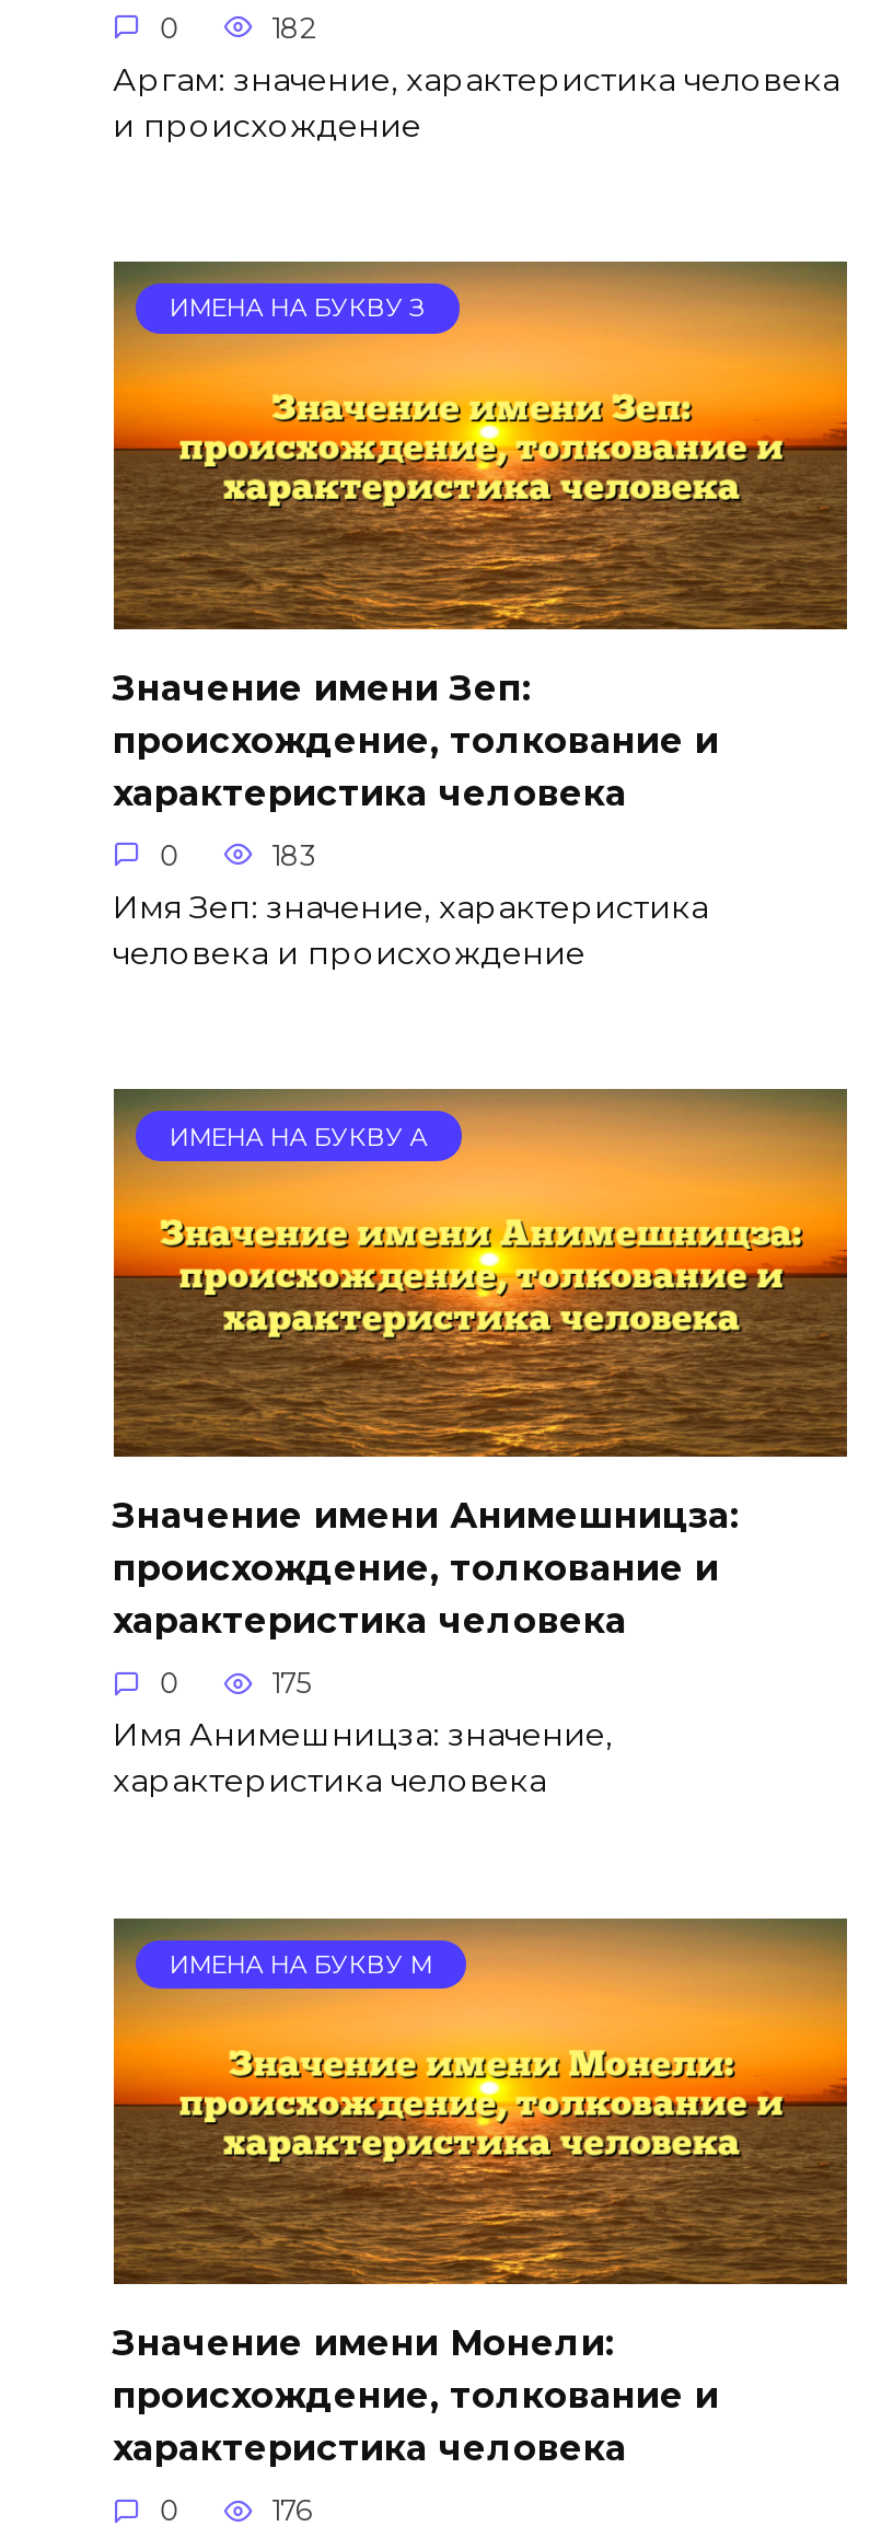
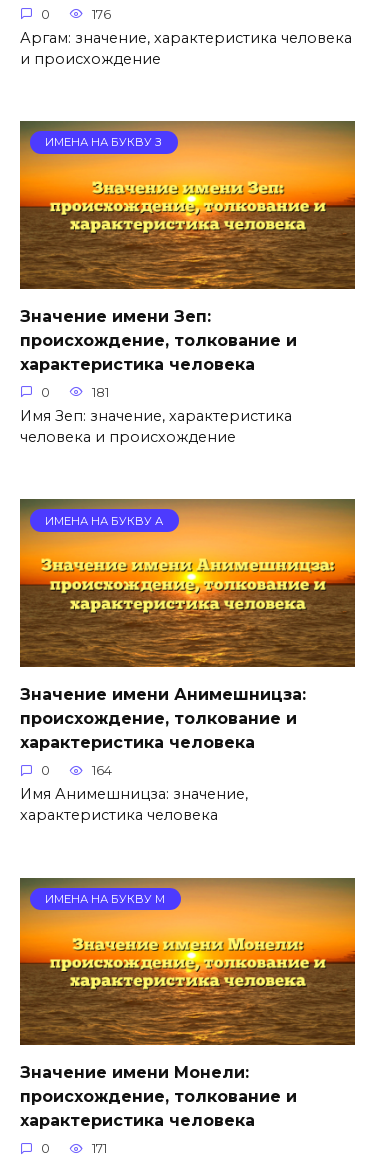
[271,11,315,44] 182 -> [92,7,111,22] 176
[271,839,317,872] 183 -> [92,385,109,400] 181
[271,1667,311,1700] 175 -> [92,763,112,778] 164
[271,2495,313,2528] 176 -> [92,1141,107,1156] 171

